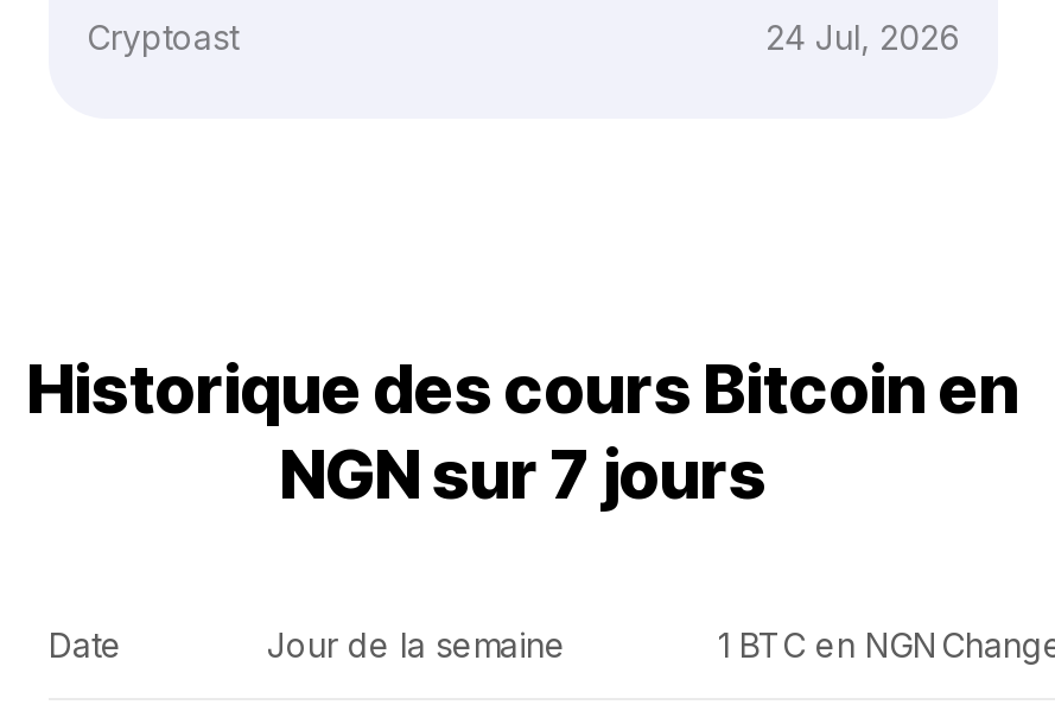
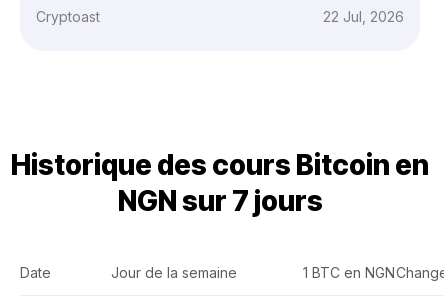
[765,17,960,57] 24 Jul, 2026 -> [323,8,404,25] 22 Jul, 2026

